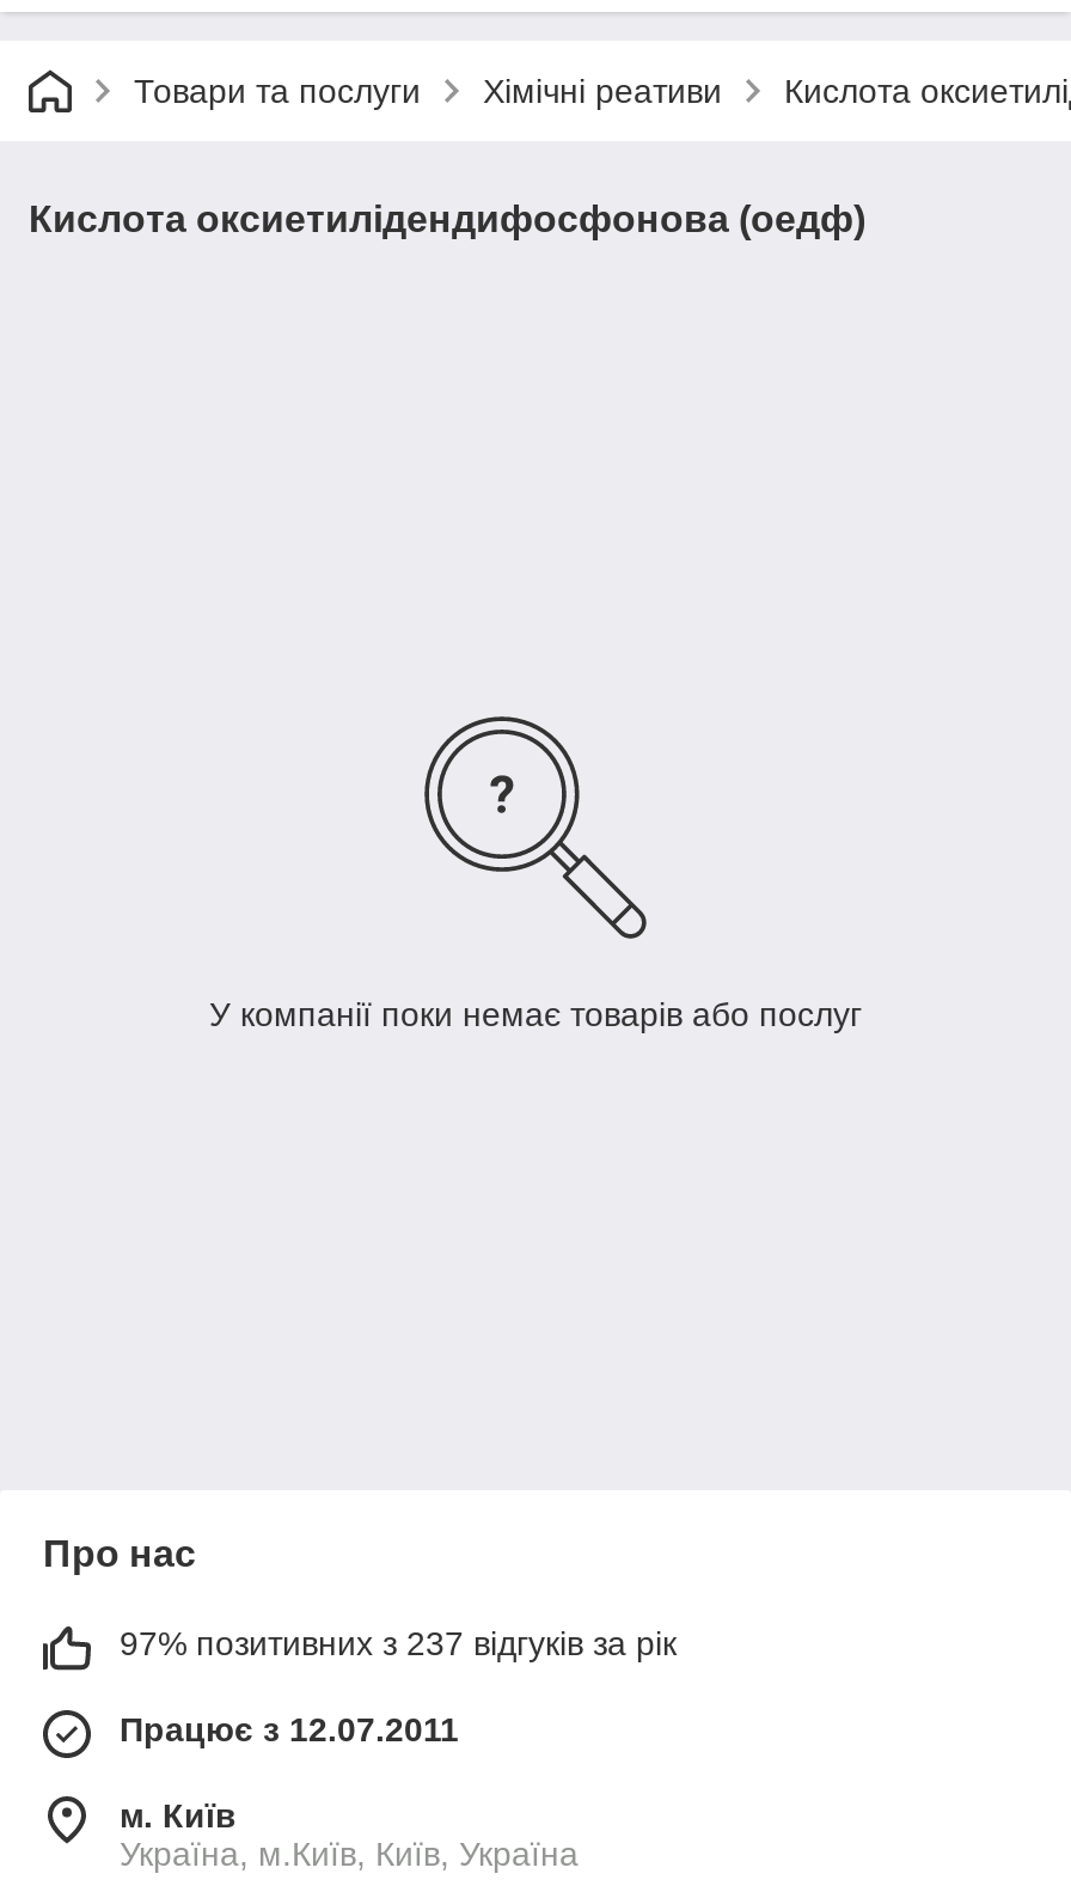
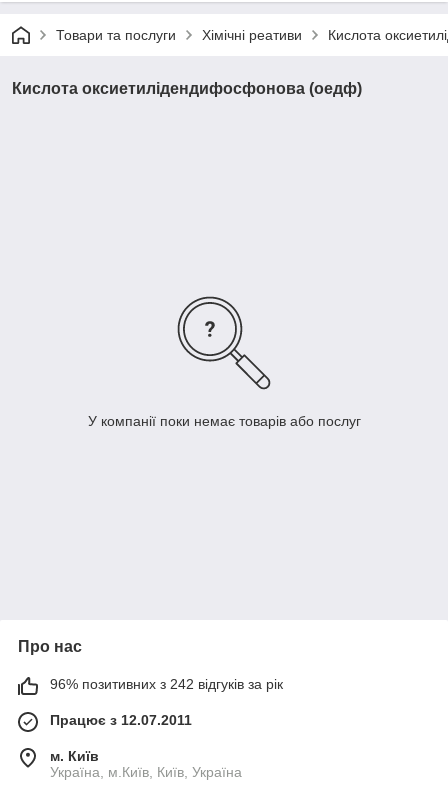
[120,1625,677,1664] 97% позитивних з 237 відгуків за рік -> [50,676,283,692] 96% позитивних з 242 відгуків за рік

